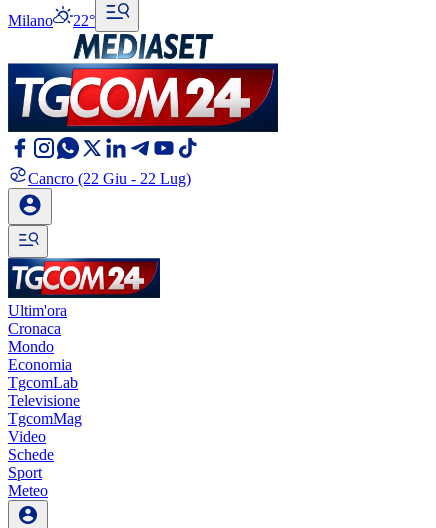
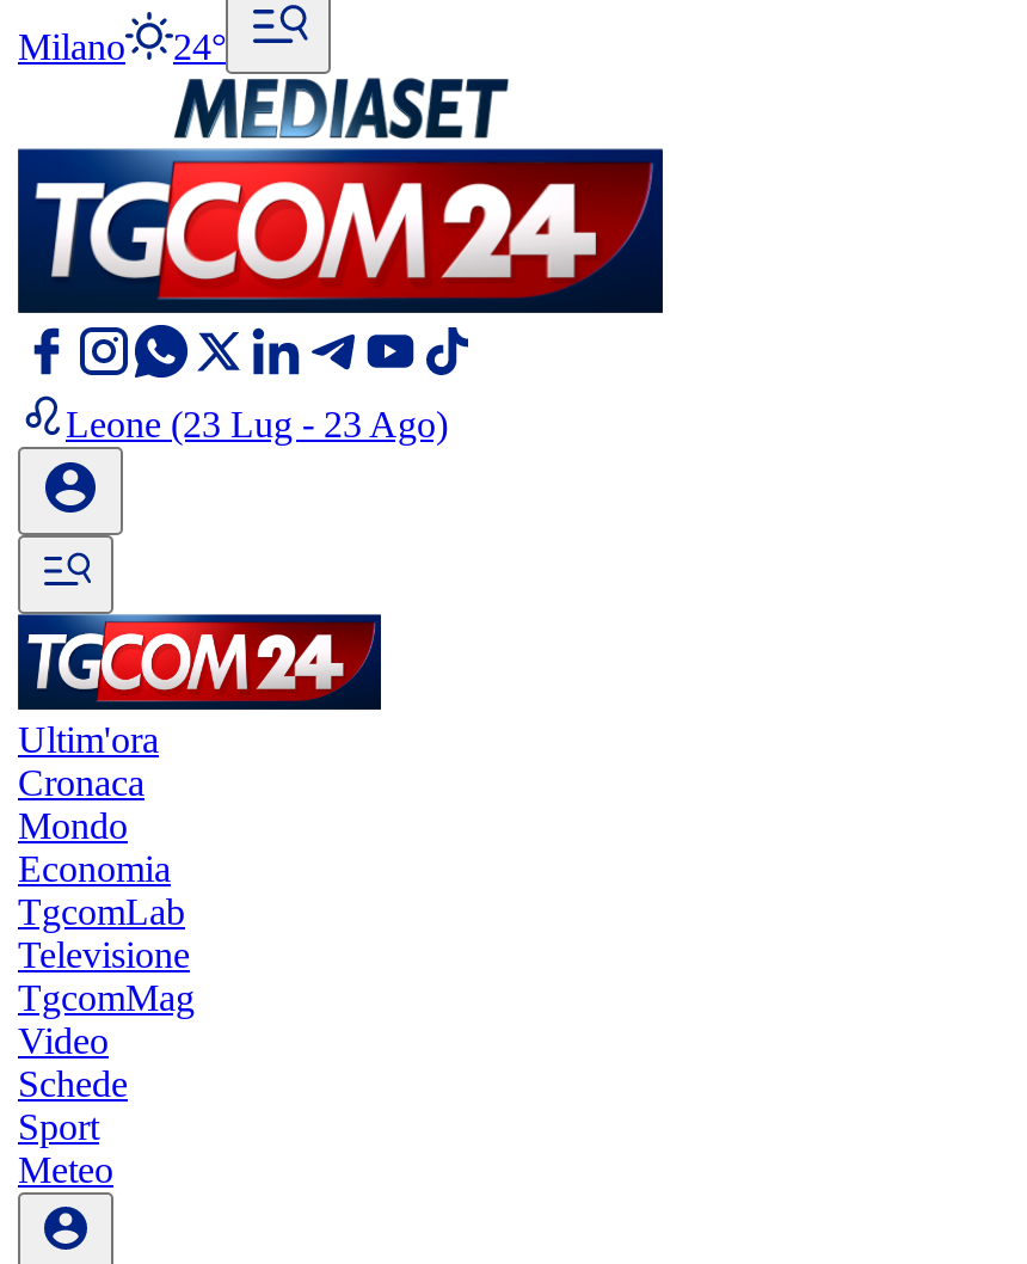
[8,12,95,29] Milano 22° -> [18,26,226,67] Milano 24°
[28,170,191,187] Cancro (22 Giu - 22 Lug) -> [66,404,448,444] Leone (23 Lug - 23 Ago)

